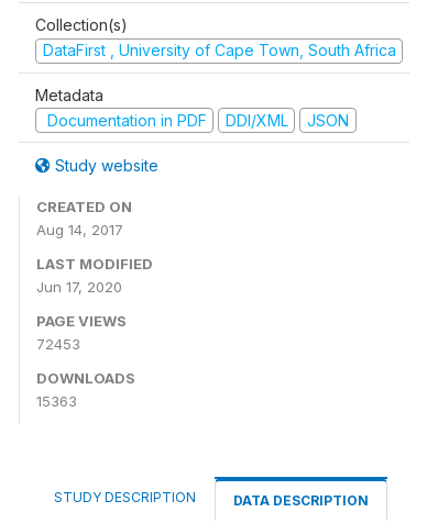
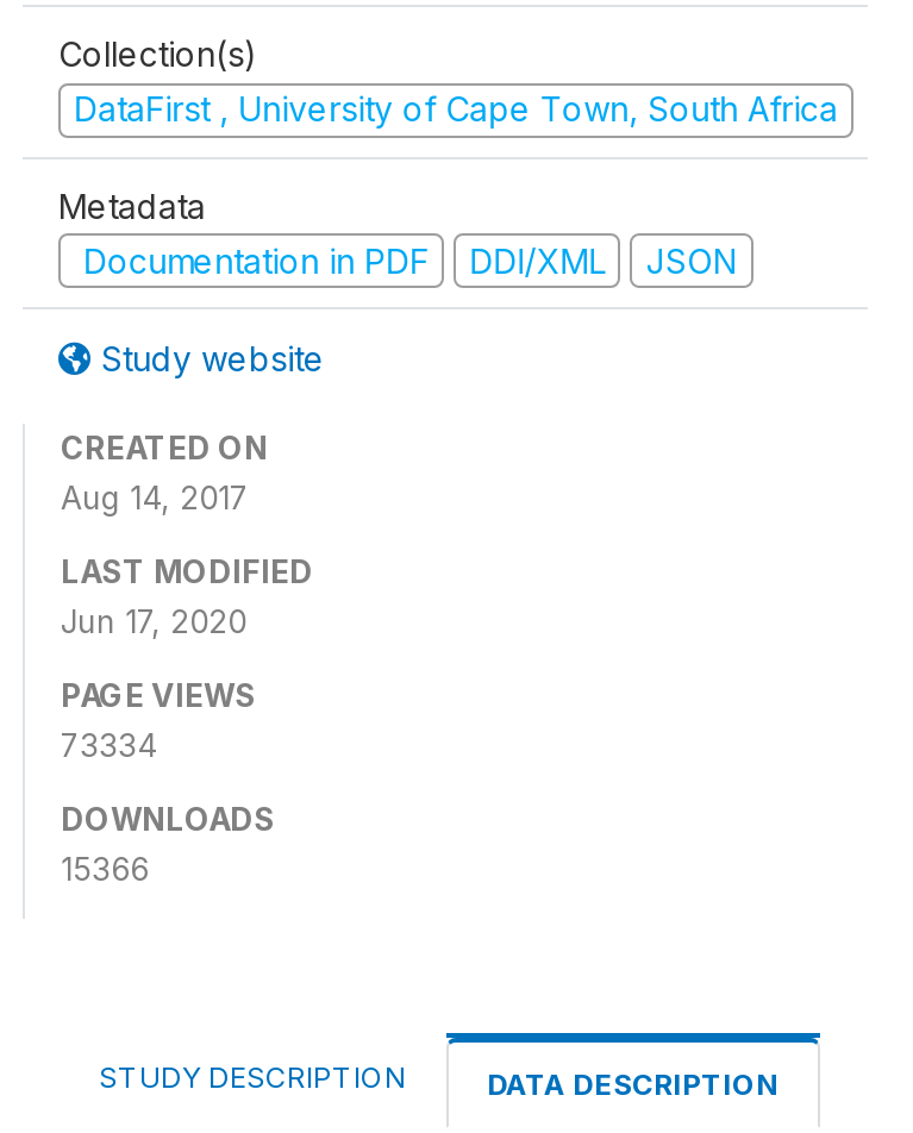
[36,335,80,353] 72453 -> [61,726,156,764] 73334
[36,392,77,410] 15363 -> [61,850,149,888] 15366

